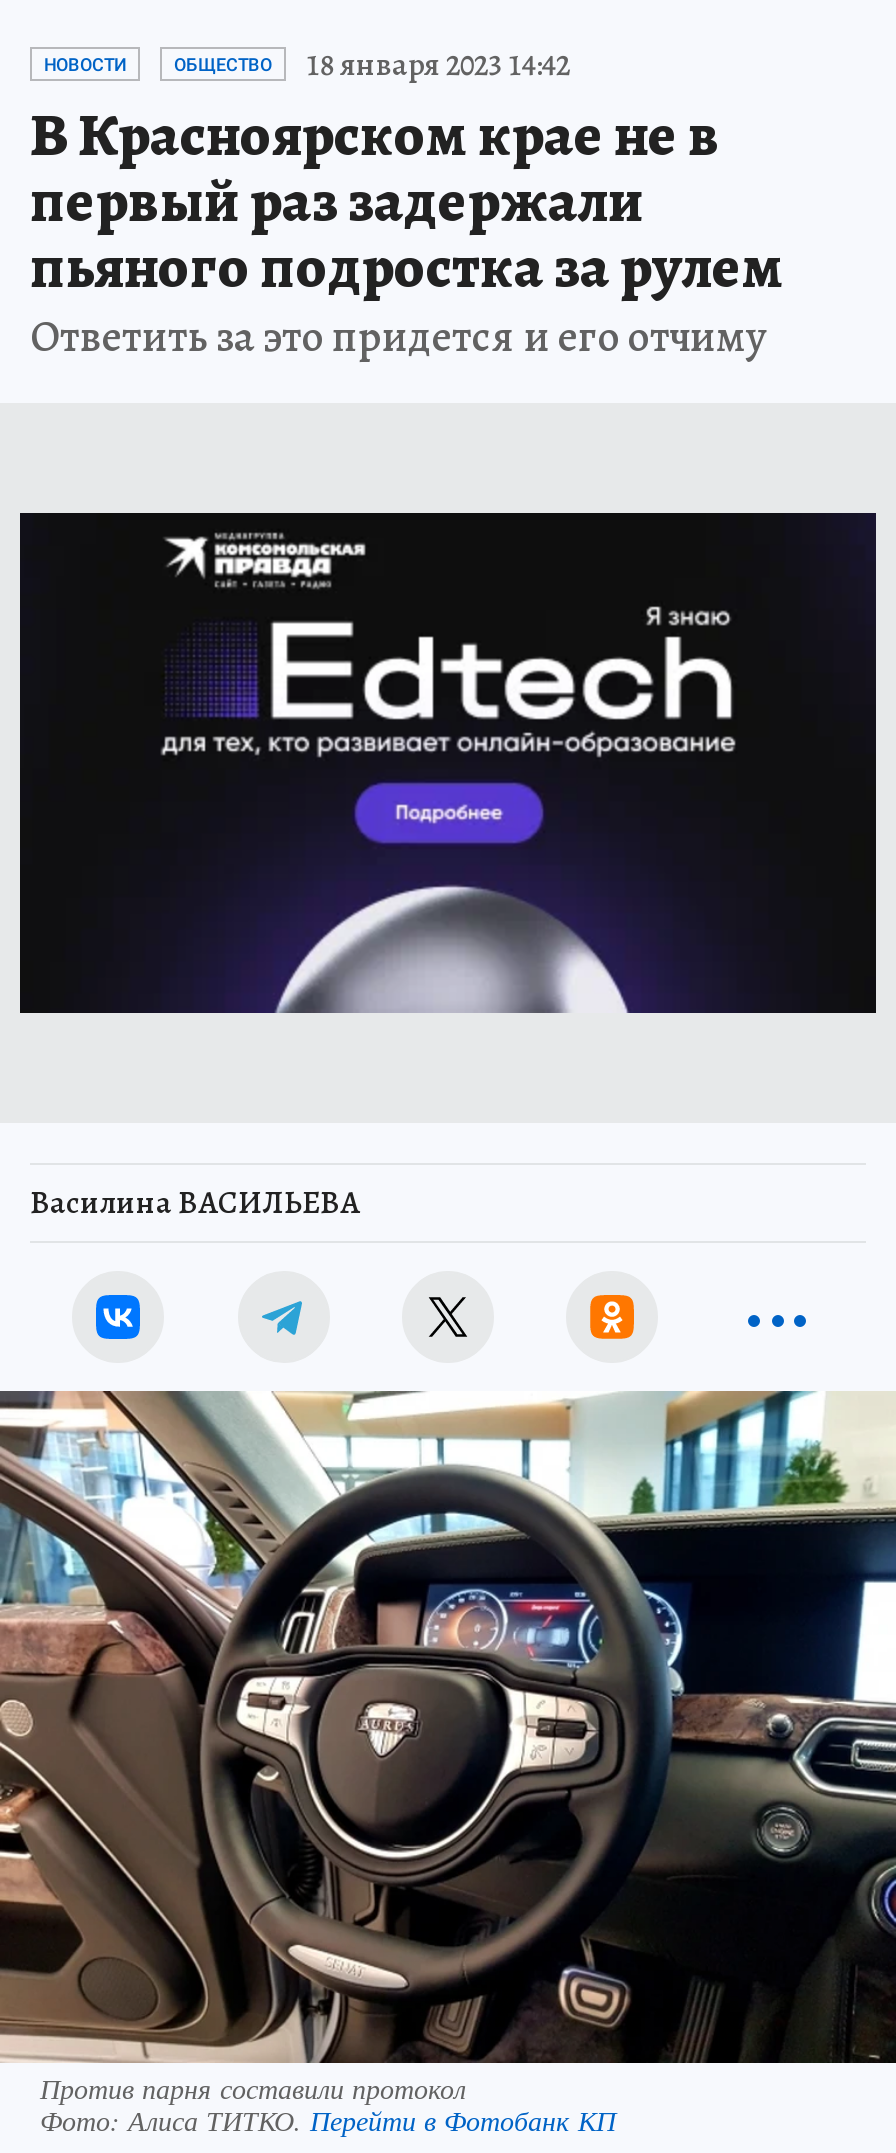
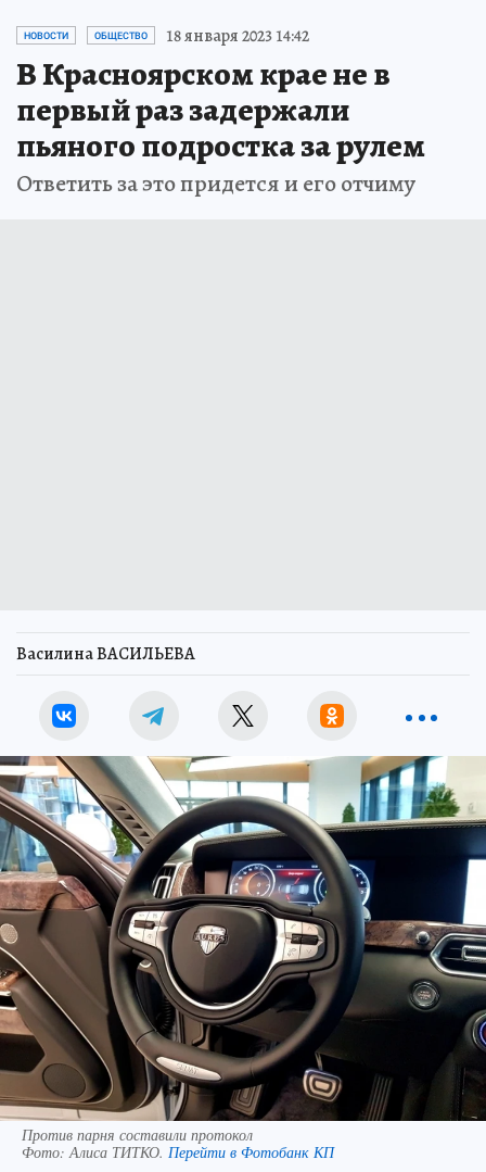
[18,511,878,1015] [image] -> none

